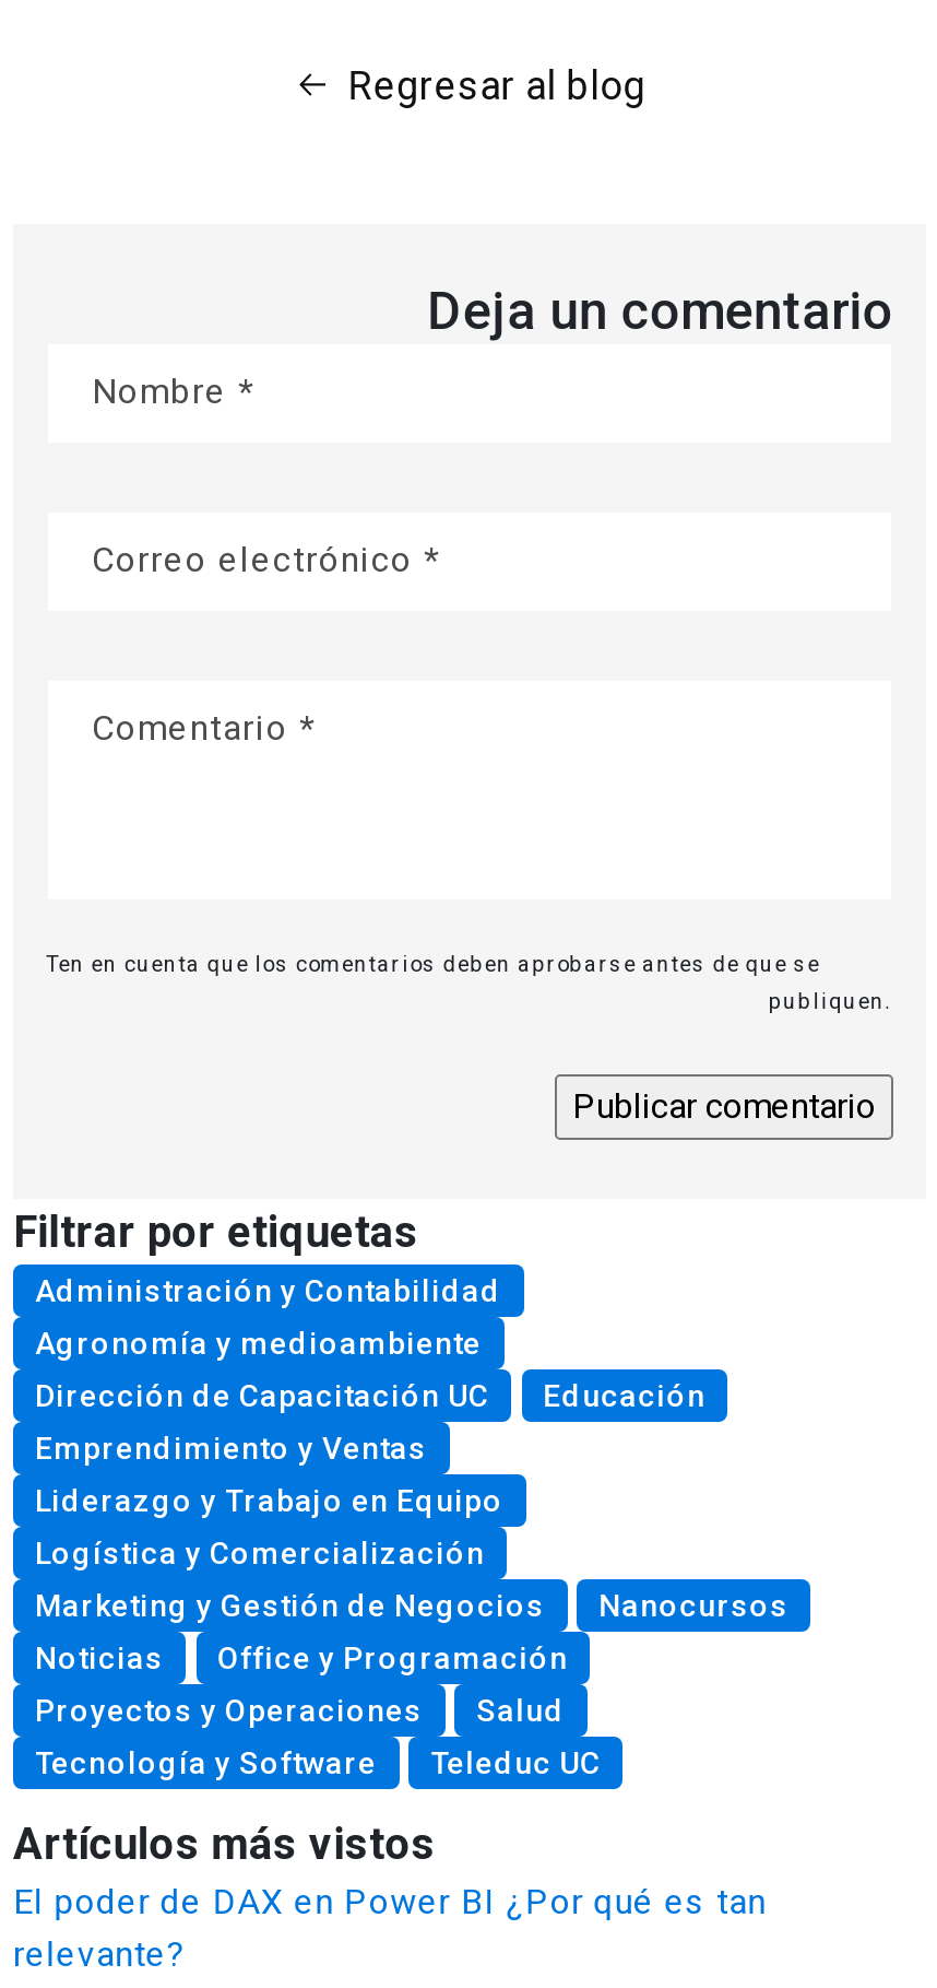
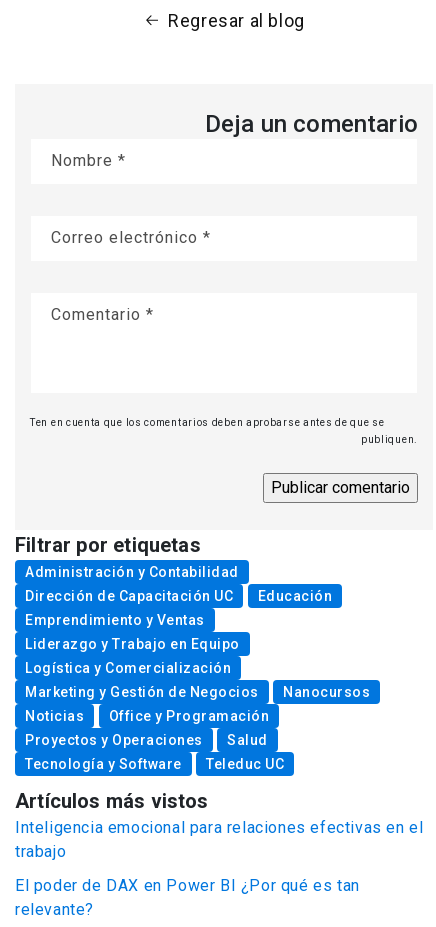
[35,1325,482,1360] Agronomía y medioambiente -> none
moved [13,1378,789,1869] -> [15,588,370,813]: Dirección de Capacitación UC | Educación | Emprendimiento y Ventas | ... | Teleduc UC | Artículos más vistos
none -> [15,818,423,861] Inteligencia emocional para relaciones efectivas en el | trabajo

